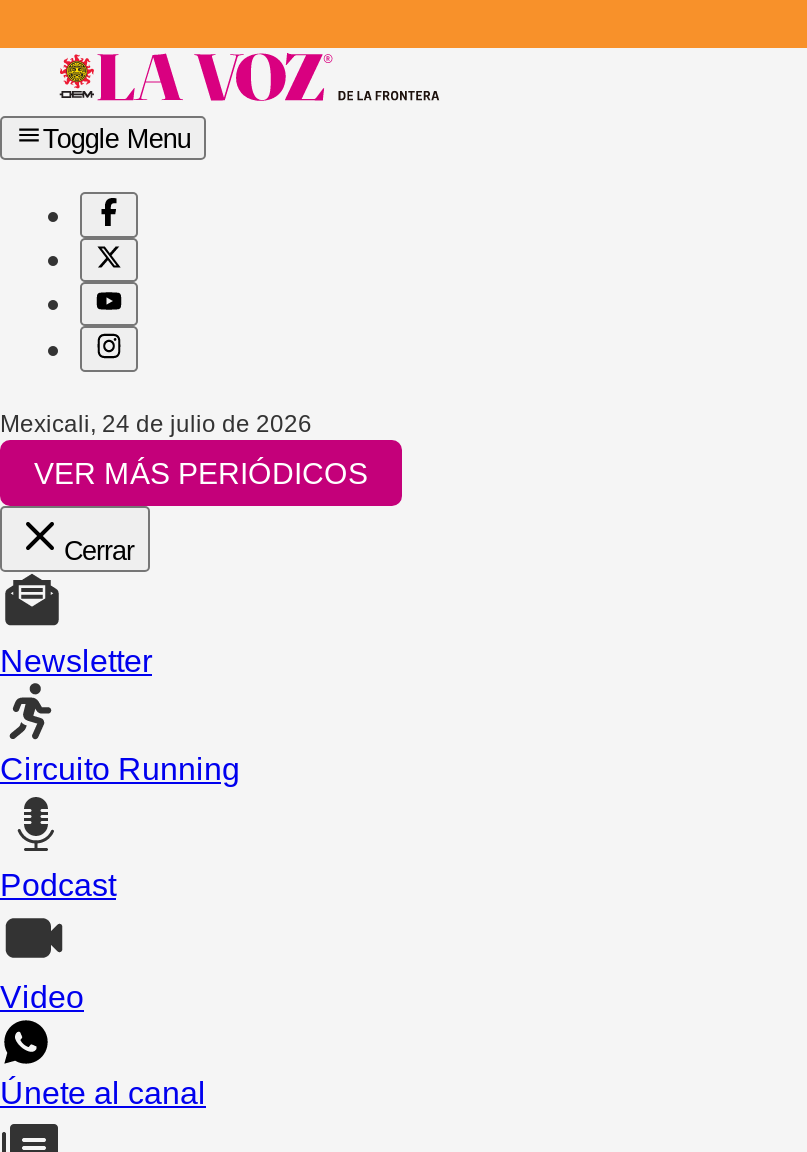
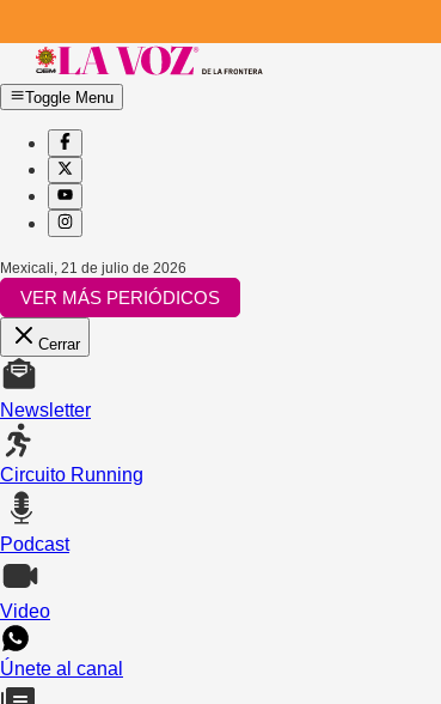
[0,409,312,437] Mexicali, 24 de julio de 2026 -> [0,259,186,276] Mexicali, 21 de julio de 2026

